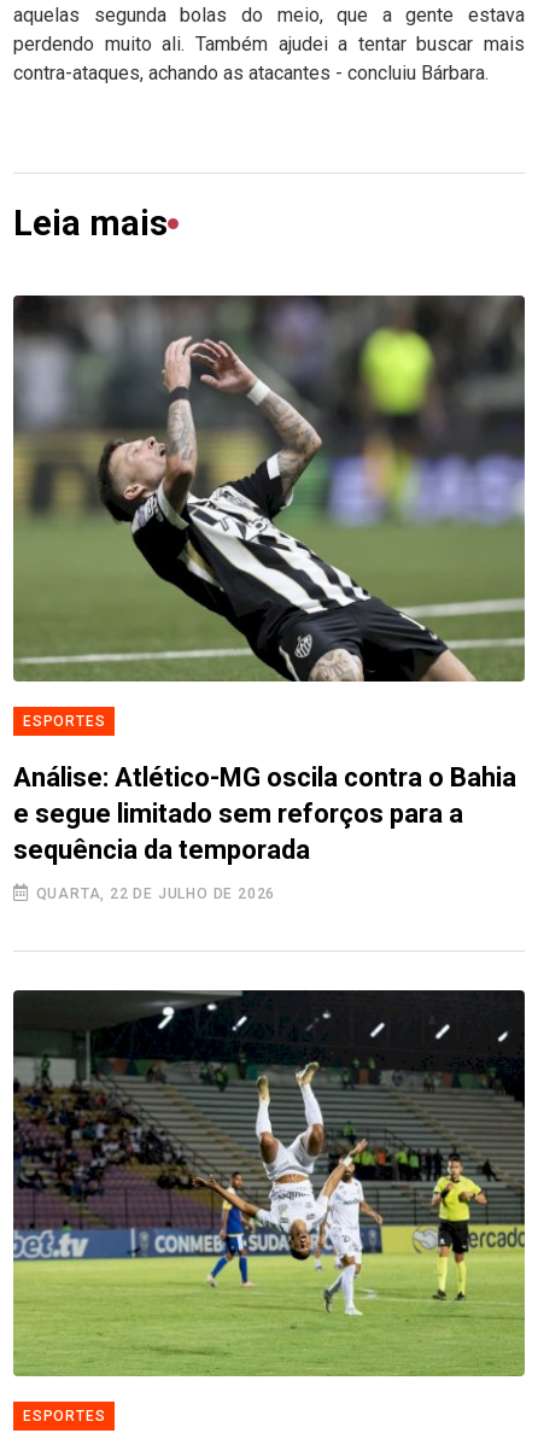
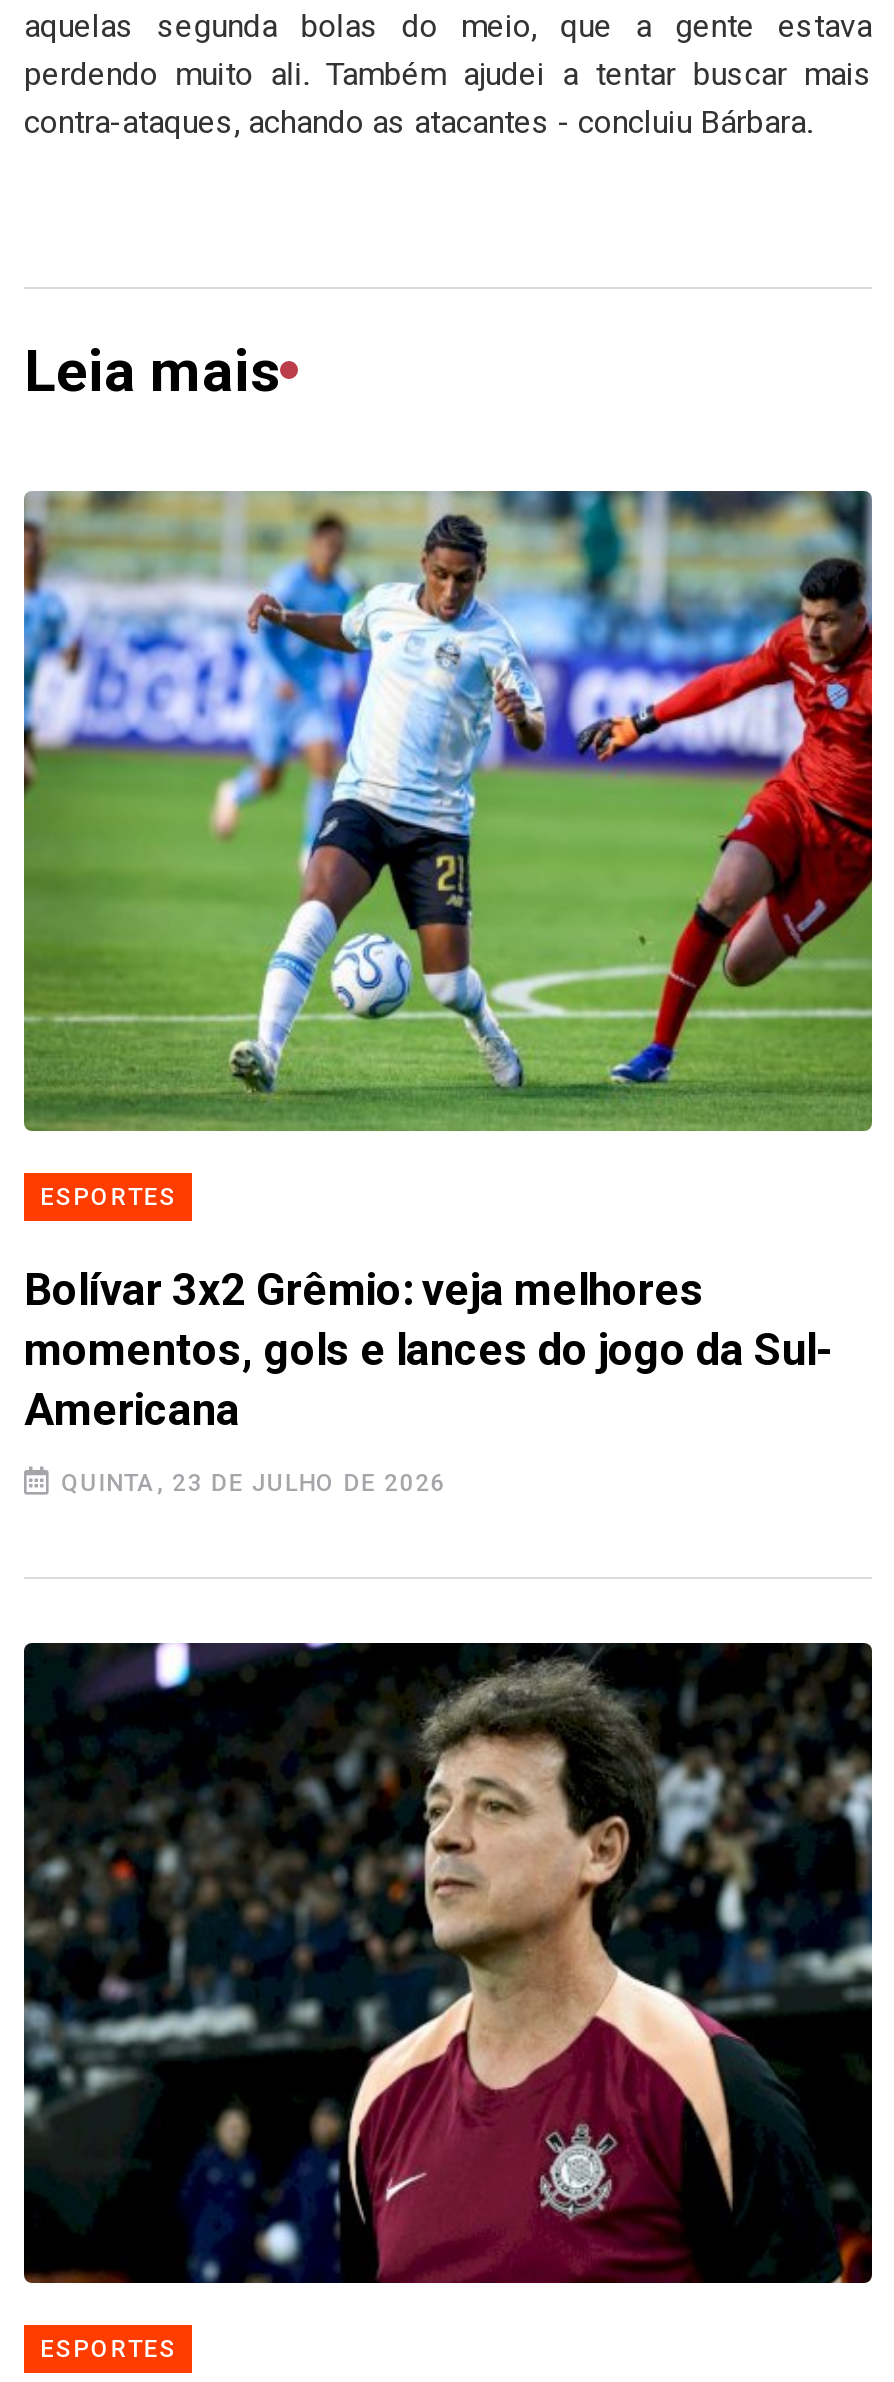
[12,294,526,683] [image] -> [22,490,874,1132] [image]
[13,762,516,865] Análise: Atlético-MG oscila contra o Bahia | e segue limitado sem reforços para a | sequência da temporada -> [24,1264,832,1434] Bolívar 3x2 Grêmio: veja melhores | momentos, gols e lances do jogo da Sul- | Americana
[31,885,275,902] QUARTA, 22 DE JULHO DE 2026 -> [54,1468,446,1496] QUINTA, 23 DE JULHO DE 2026
[12,989,526,1376] [image] -> [22,1642,874,2284] [image]

